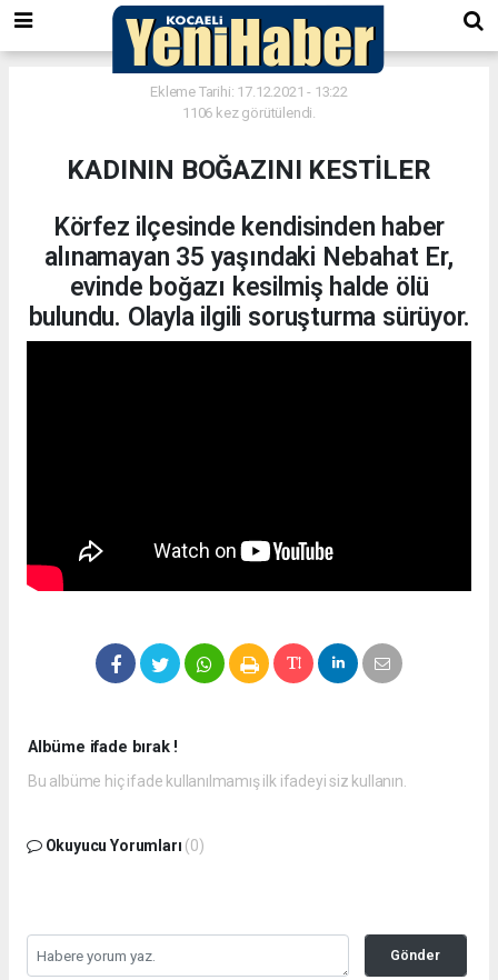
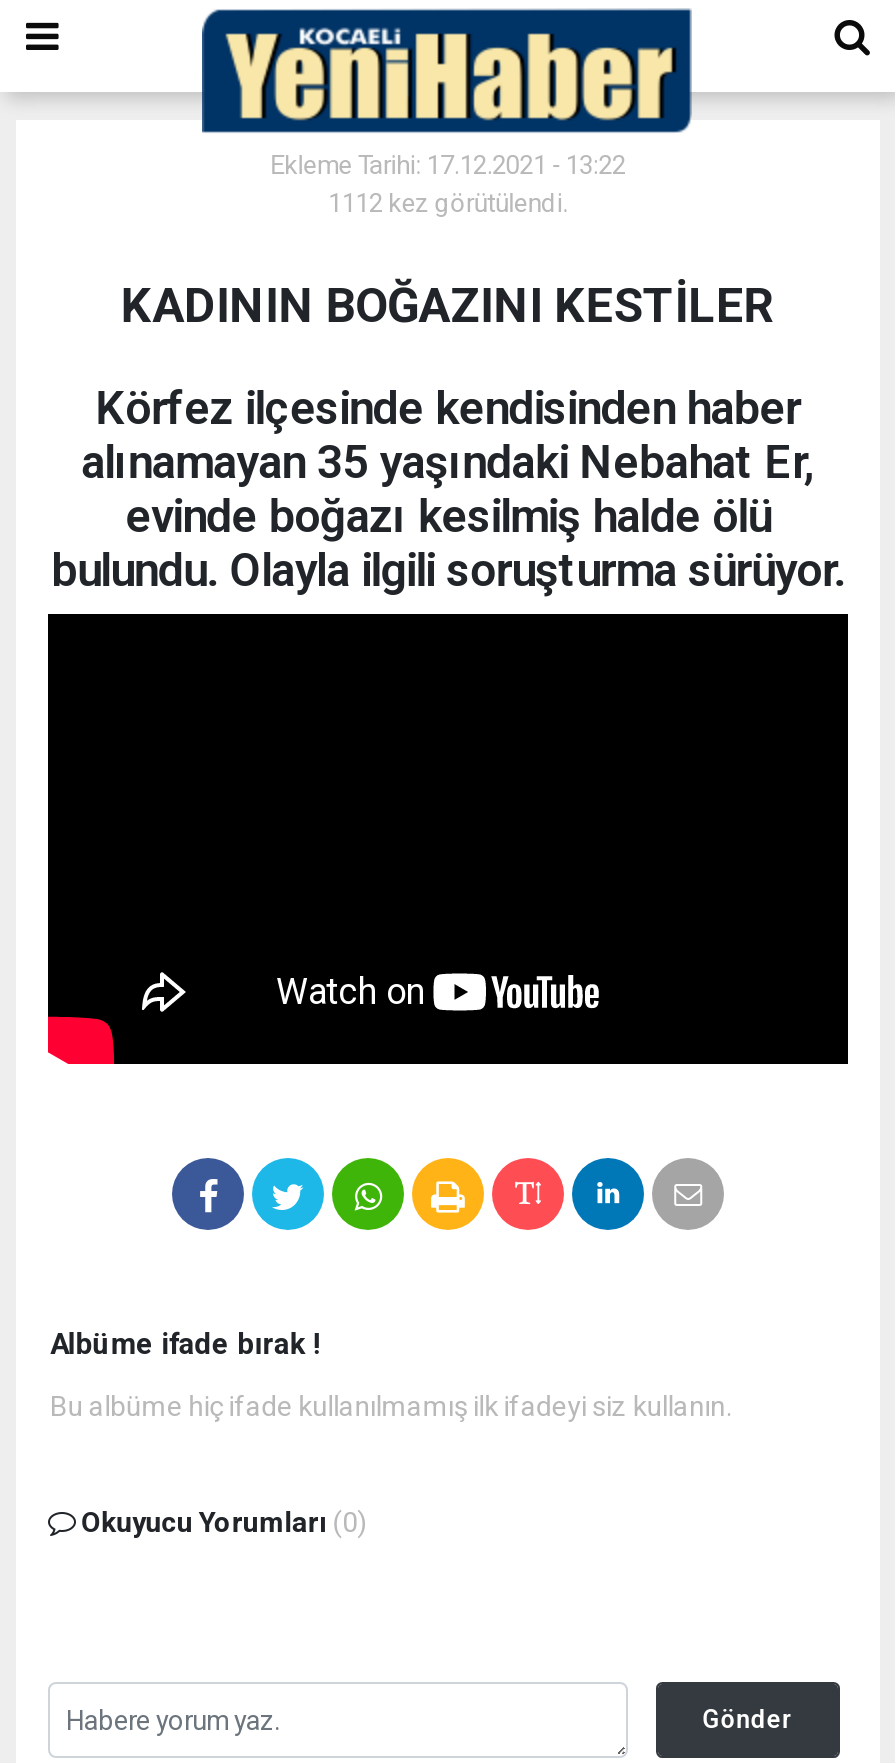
[182,104,316,121] 1106 kez görütülendi. -> [328,188,568,218] 1112 kez görütülendi.

